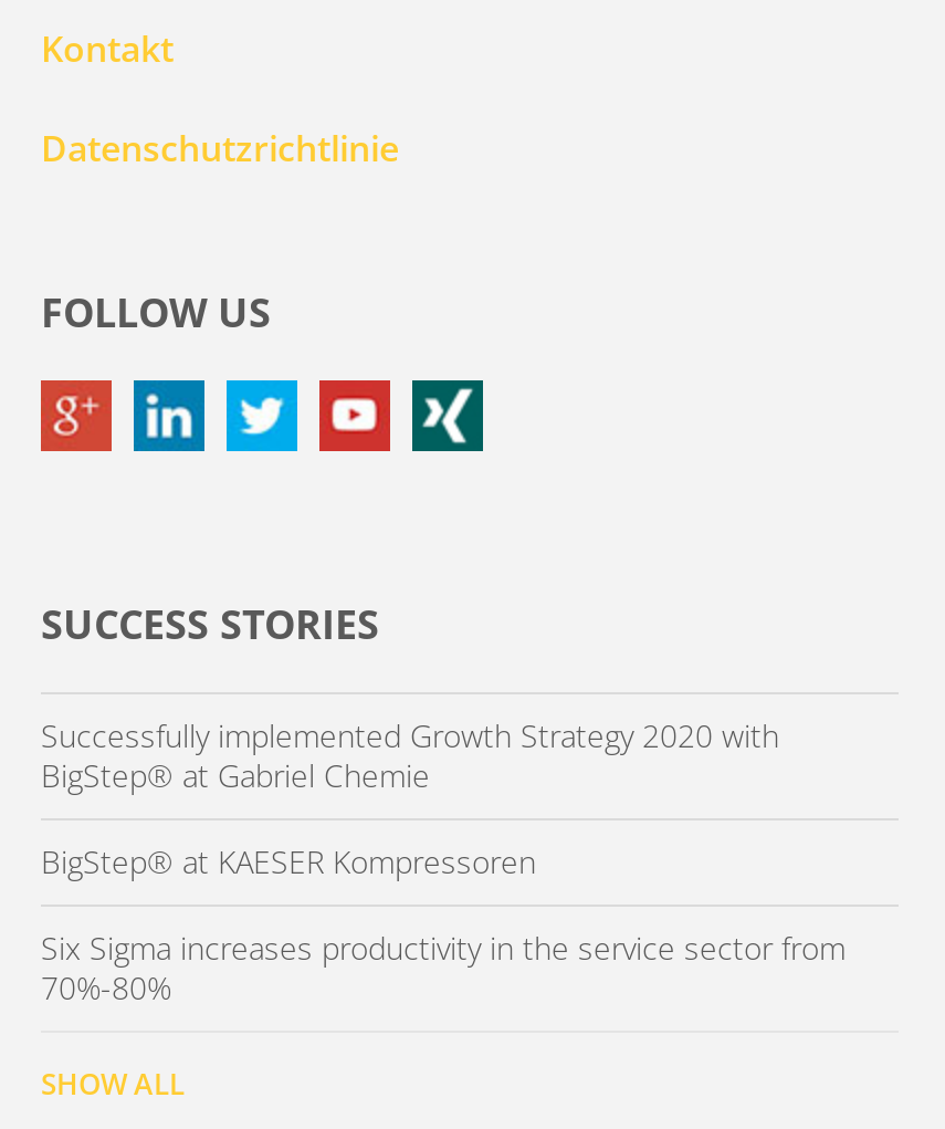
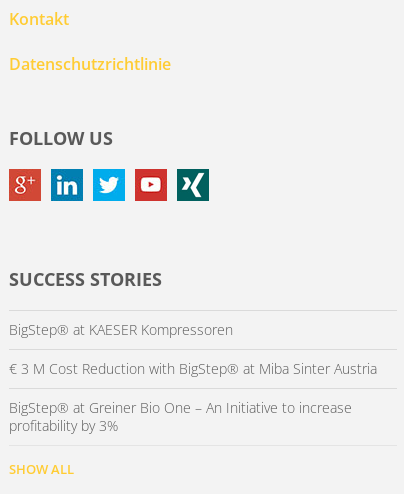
[41,715,779,797] Successfully implemented Growth Strategy 2020 with | BigStep® at Gabriel Chemie -> none
moved [41,841,536,883] -> [9,320,233,339]: BigStep® at KAESER Kompressoren
[41,928,846,1009] Six Sigma increases productivity in the service sector from | 70%-80% -> [9,359,377,435] € 3 M Cost Reduction with BigStep® at Miba Sinter Austria | BigStep® at Greiner Bio One – An Initiative to increase | profitability by 3%

